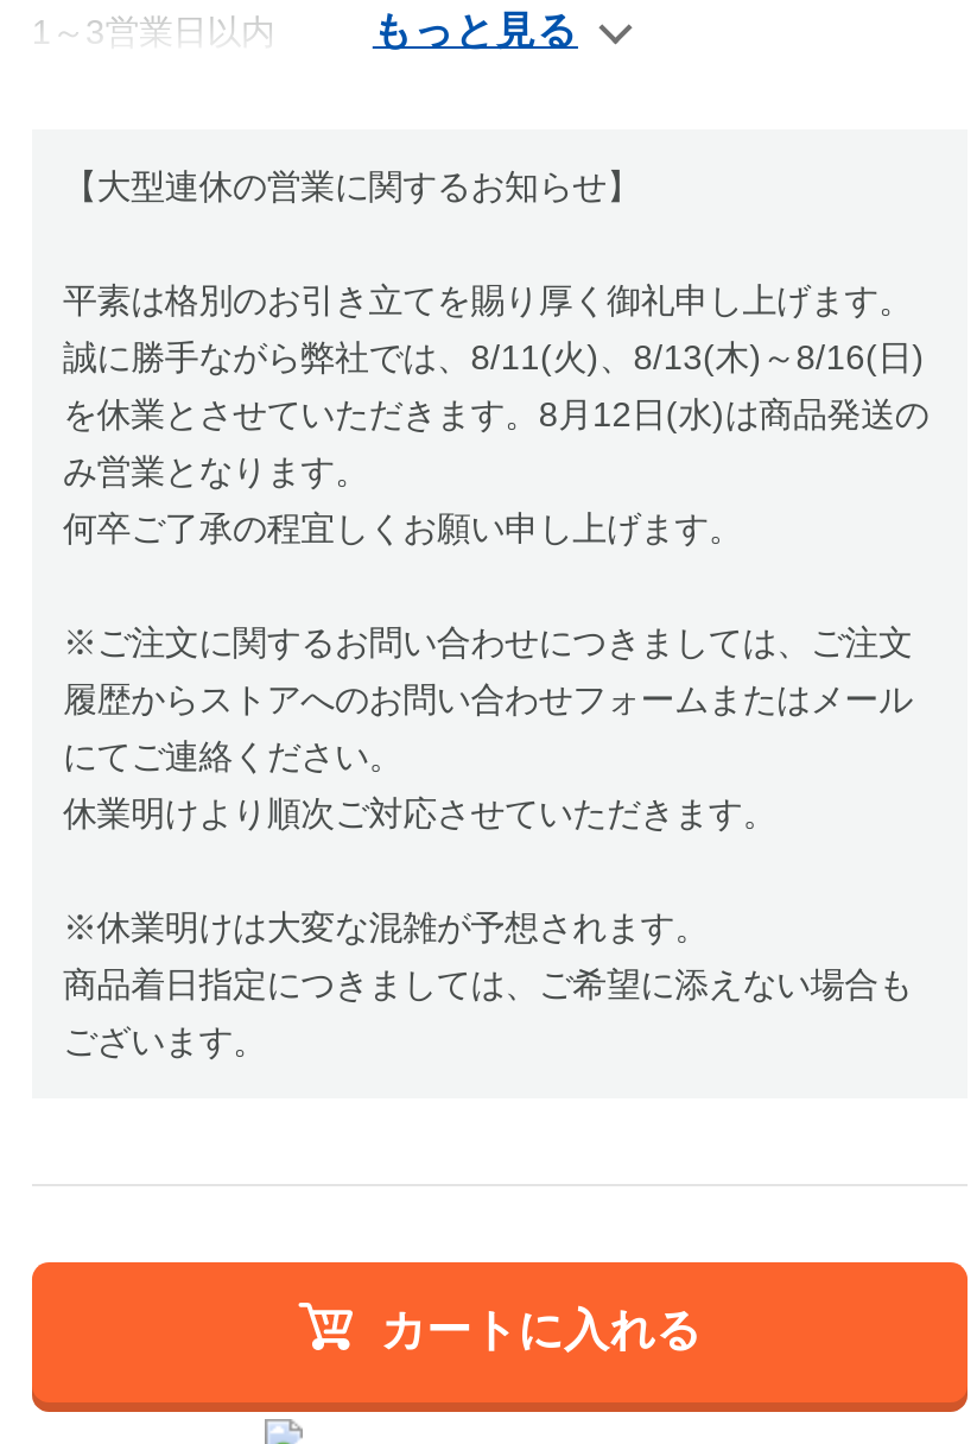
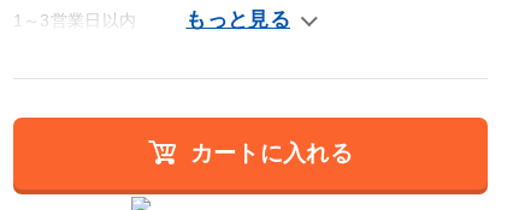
[63,167,929,1060] 【大型連休の営業に関するお知らせ】 | 平素は格別のお引き立てを賜り厚く御礼申し上げます。 | 誠に勝手ながら弊社では、8/11(火)、8/13(木)～8/16(日) | を休業とさせていただきます。8月12日(水)は商品発送の | み営業となります。 | 何卒ご了承の程宜しくお願い申し上げます。 | ※ご注文に関するお問い合わせにつきましては、ご注文 | 履歴からストアへのお問い合わせフォームまたはメール | にてご連絡ください。 | 休業明けより順次ご対応させていただきます。 | ※休業明けは大変な混雑が予想されます。 | 商品着日指定につきましては、ご希望に添えない場合も | ございます。 -> none

